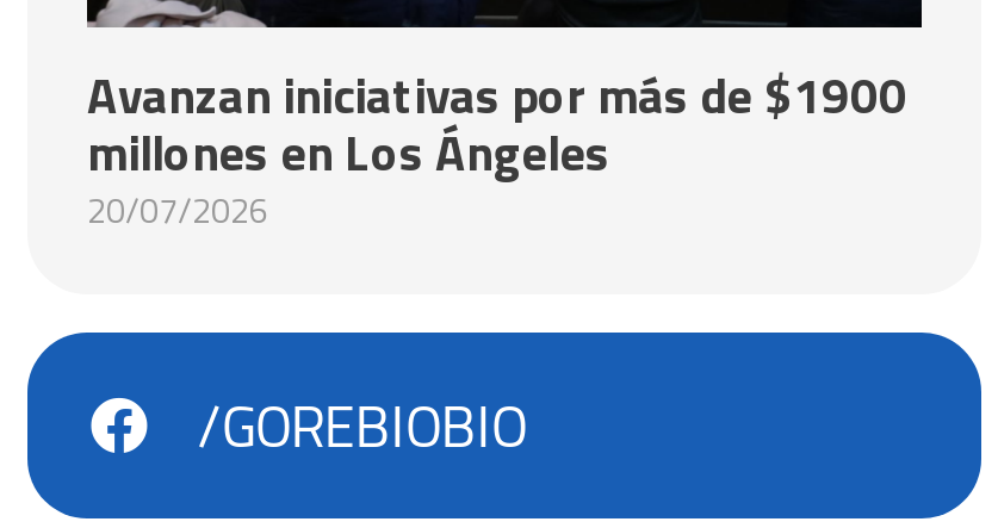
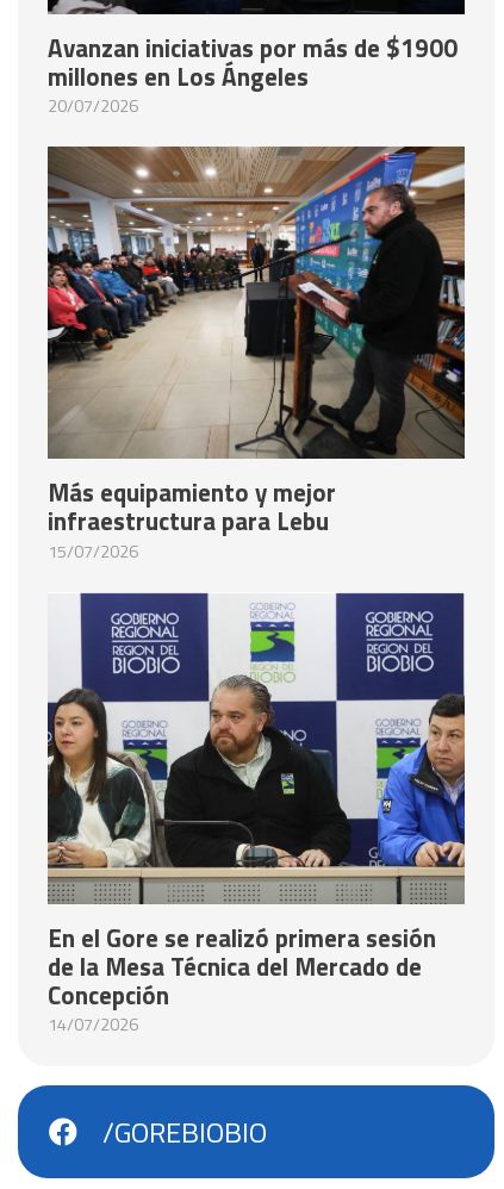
none -> [46,145,466,564] [image] | Más equipamiento y mejor | infraestructura para Lebu | 15/07/2026
none -> [46,592,466,1038] [image] | En el Gore se realizó primera sesión | de la Mesa Técnica del Mercado de | Concepción | 14/07/2026

